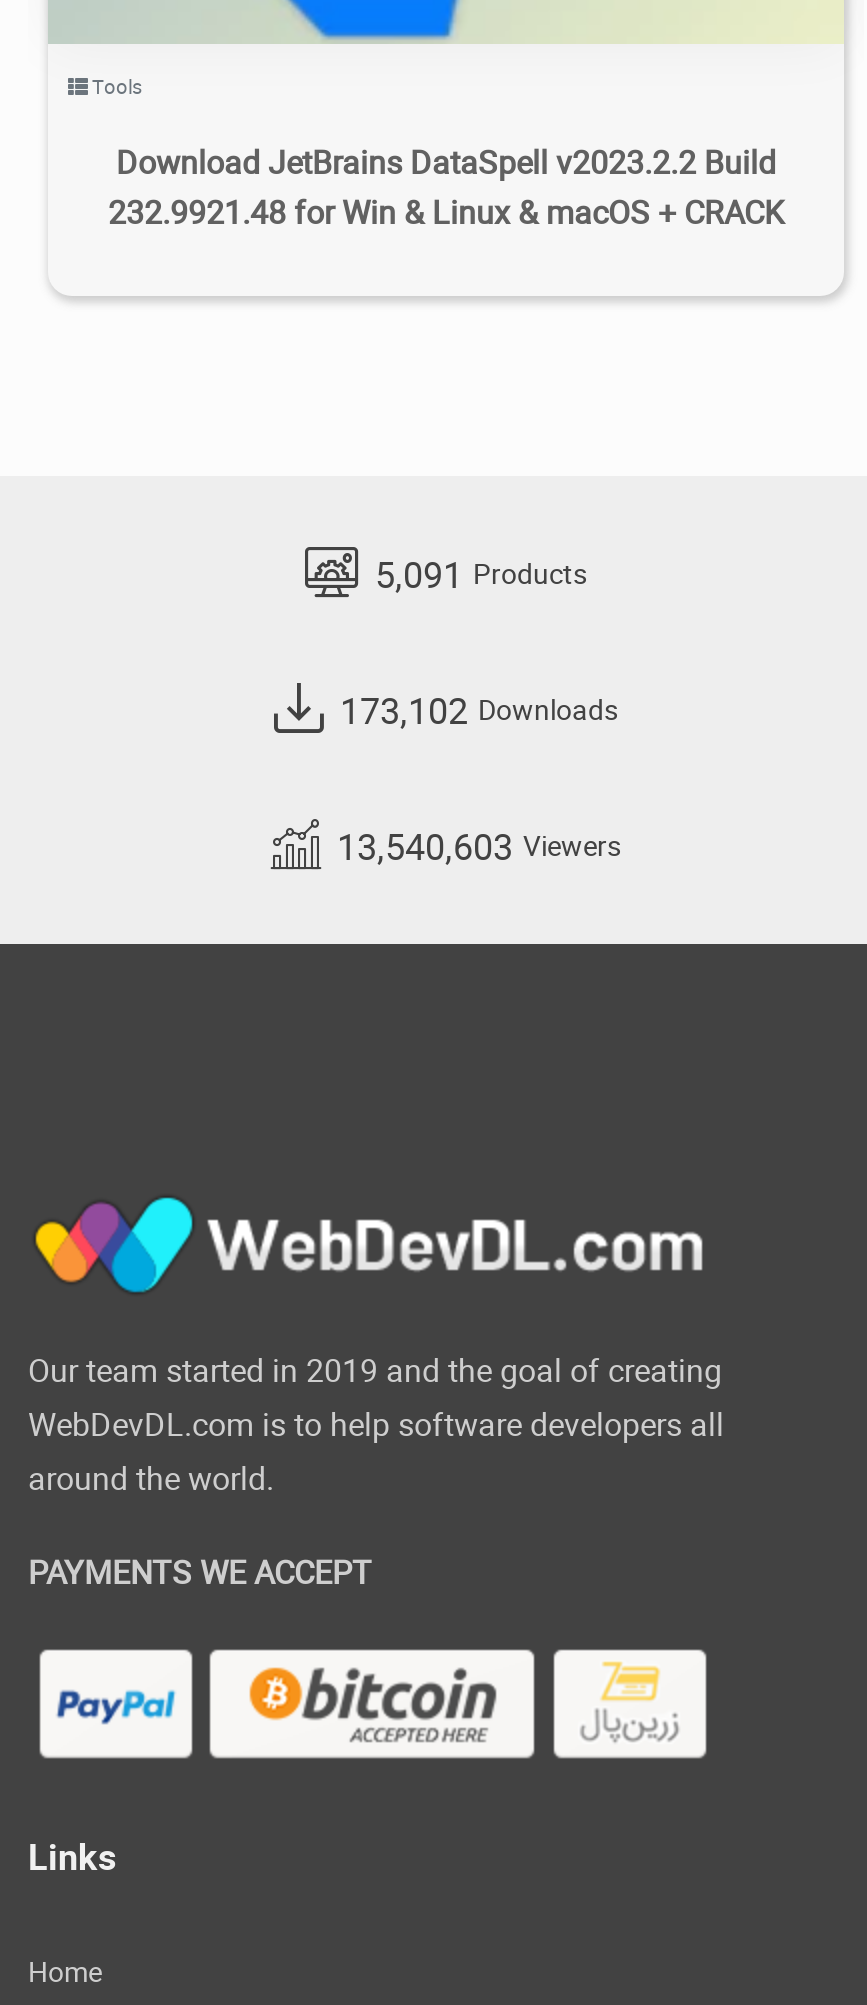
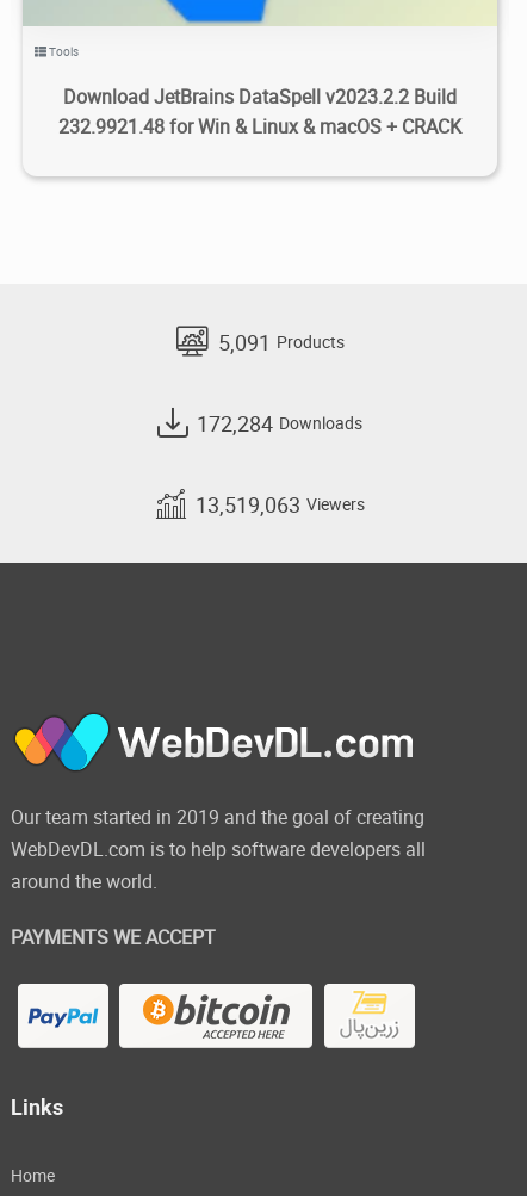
[340,686,618,734] 173,102 Downloads -> [197,409,362,437] 172,284 Downloads
[337,822,621,870] 13,540,603 Viewers -> [195,490,364,518] 13,519,063 Viewers

